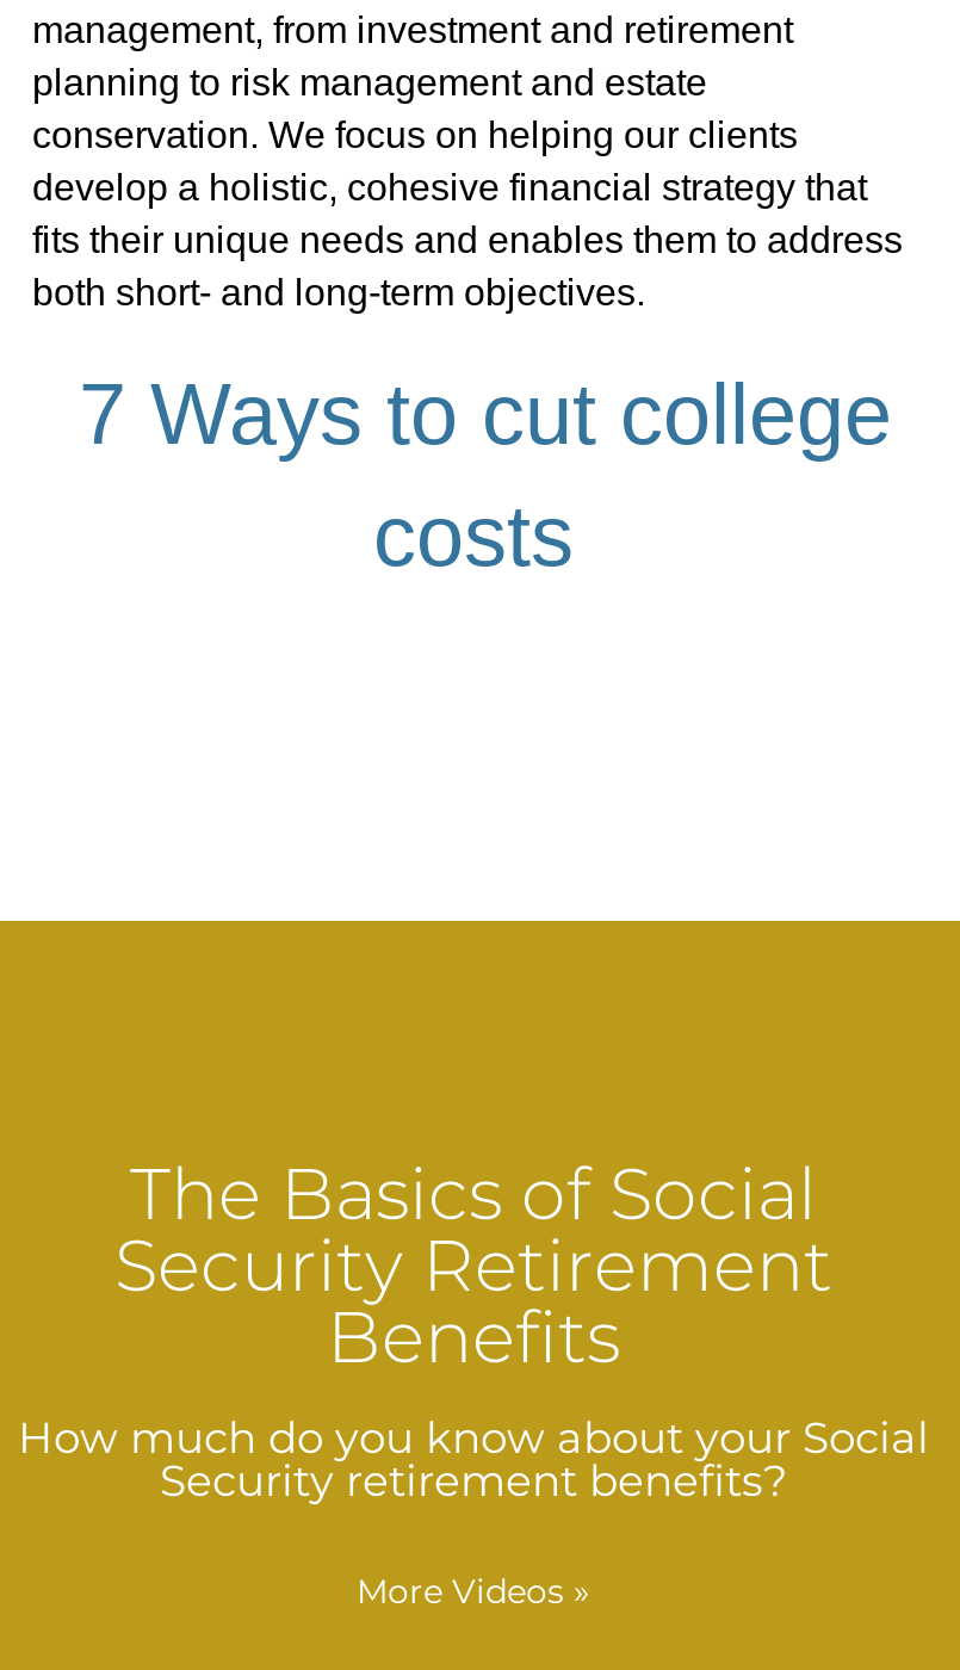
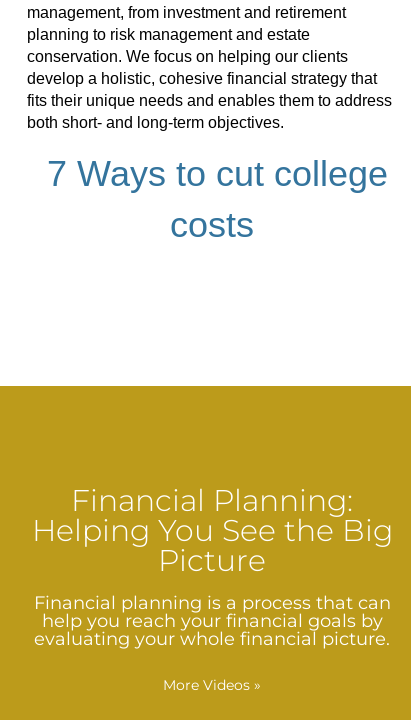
[18,1149,929,1507] The Basics of Social | Security Retirement | Benefits | How much do you know about your Social | Security retirement benefits? -> [31,482,392,650] Financial Planning: | Helping You See the Big | Picture | Financial planning is a process that can | help you reach your financial goals by | evaluating your whole financial picture.

